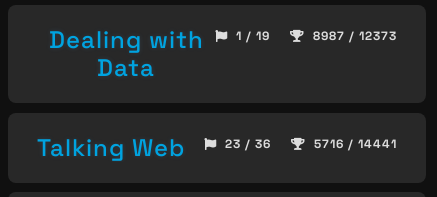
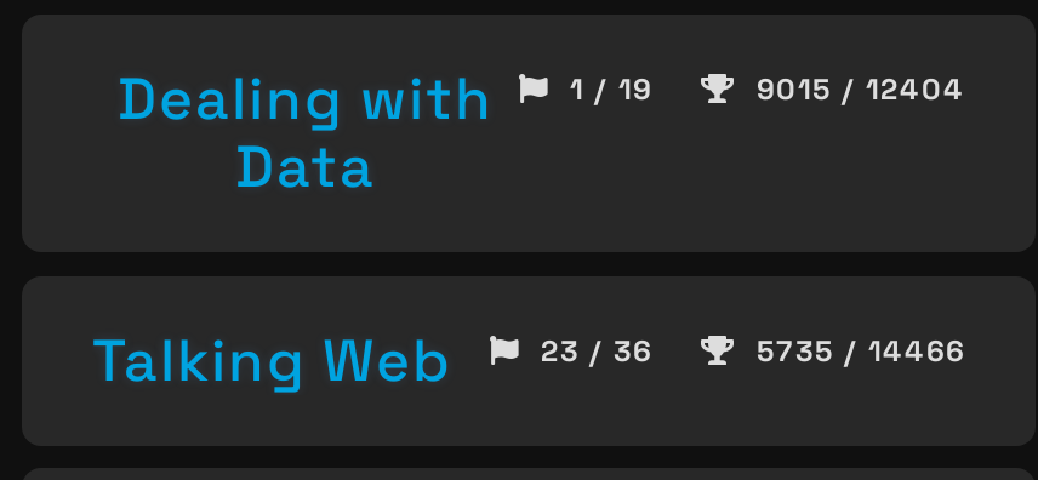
[313,28,397,44] 8987 / 12373 -> [757,71,965,110] 9015 / 12404
[314,136,397,152] 5716 / 14441 -> [757,332,965,370] 5735 / 14466

